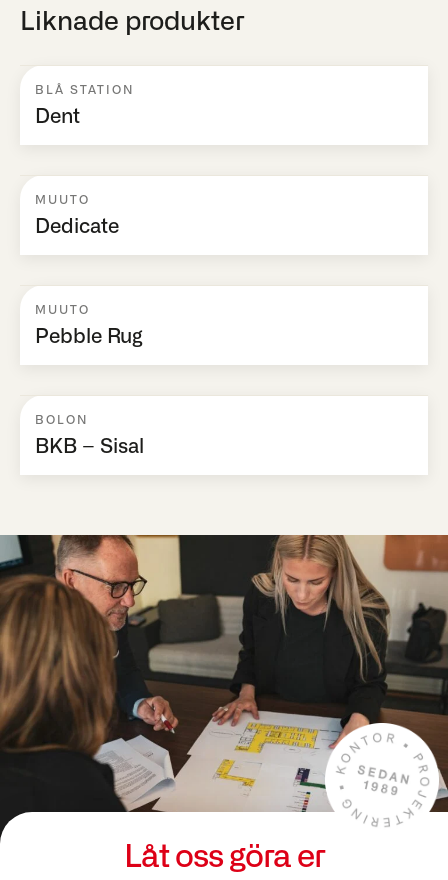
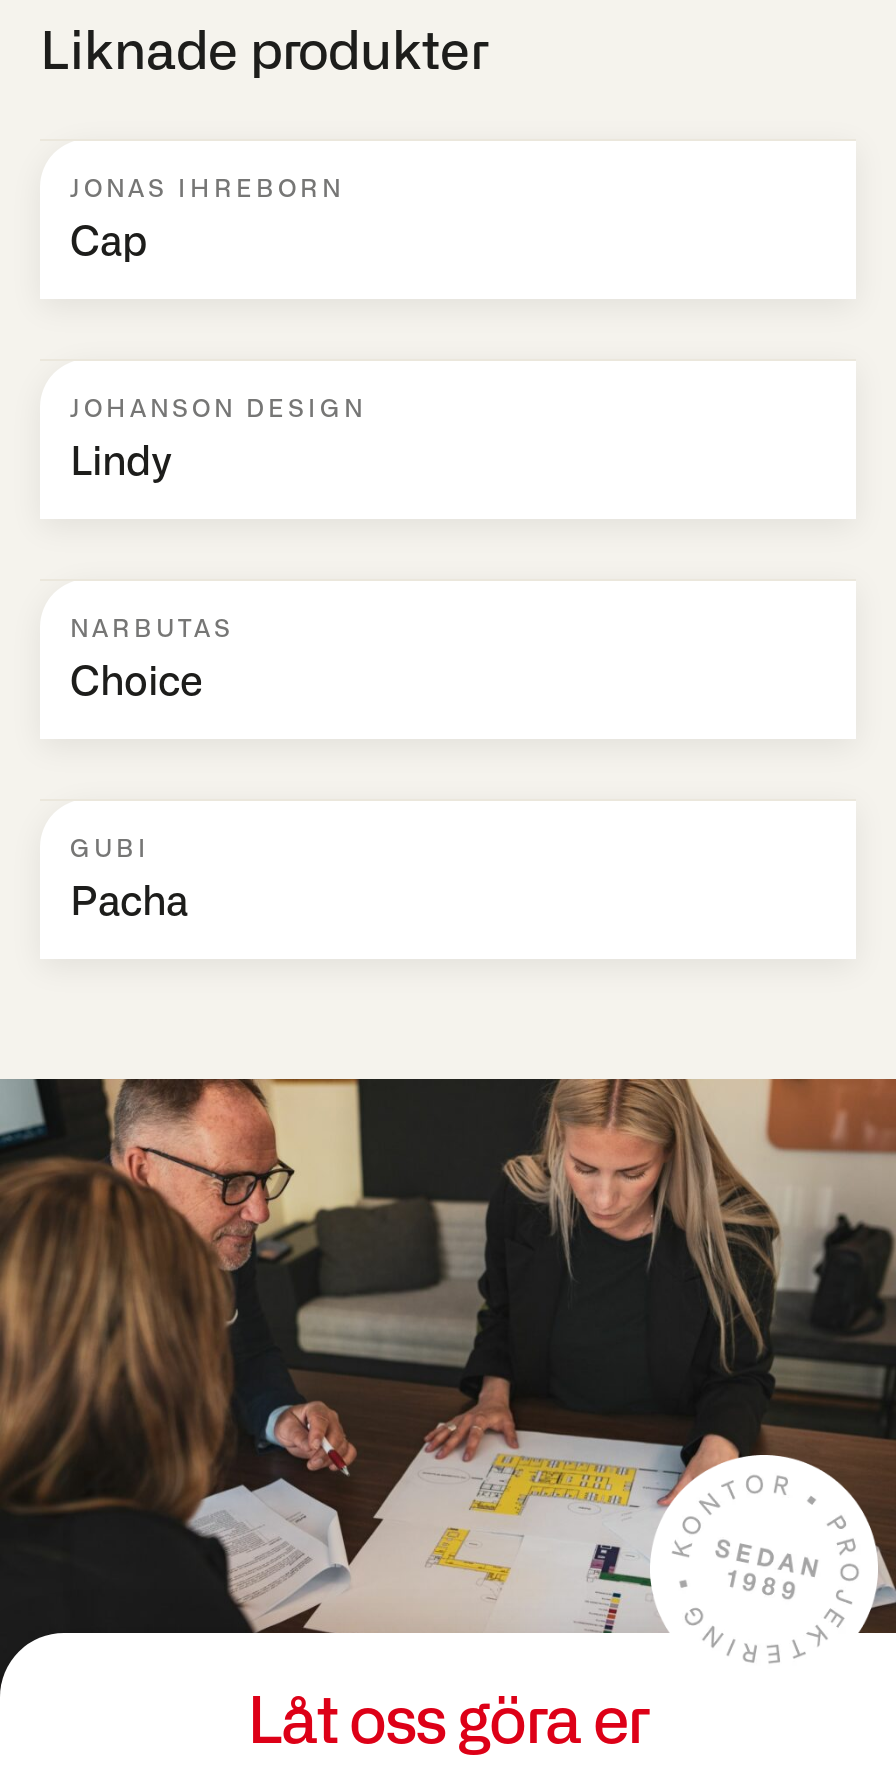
[35,84,134,96] BLÅ STATION -> [70,177,344,201] JONAS IHREBORN
[35,107,80,127] Dent -> [70,223,148,263] Cap
[35,194,90,206] MUUTO -> [70,397,366,421] JOHANSON DESIGN
[35,217,119,237] Dedicate -> [70,443,172,483] Lindy
[35,304,90,316] MUUTO -> [70,617,234,641] NARBUTAS
[35,327,143,347] Pebble Rug -> [70,663,202,703] Choice
[35,414,88,426] BOLON -> [70,837,150,861] GUBI
[35,437,144,457] BKB – Sisal -> [70,883,188,923] Pacha

